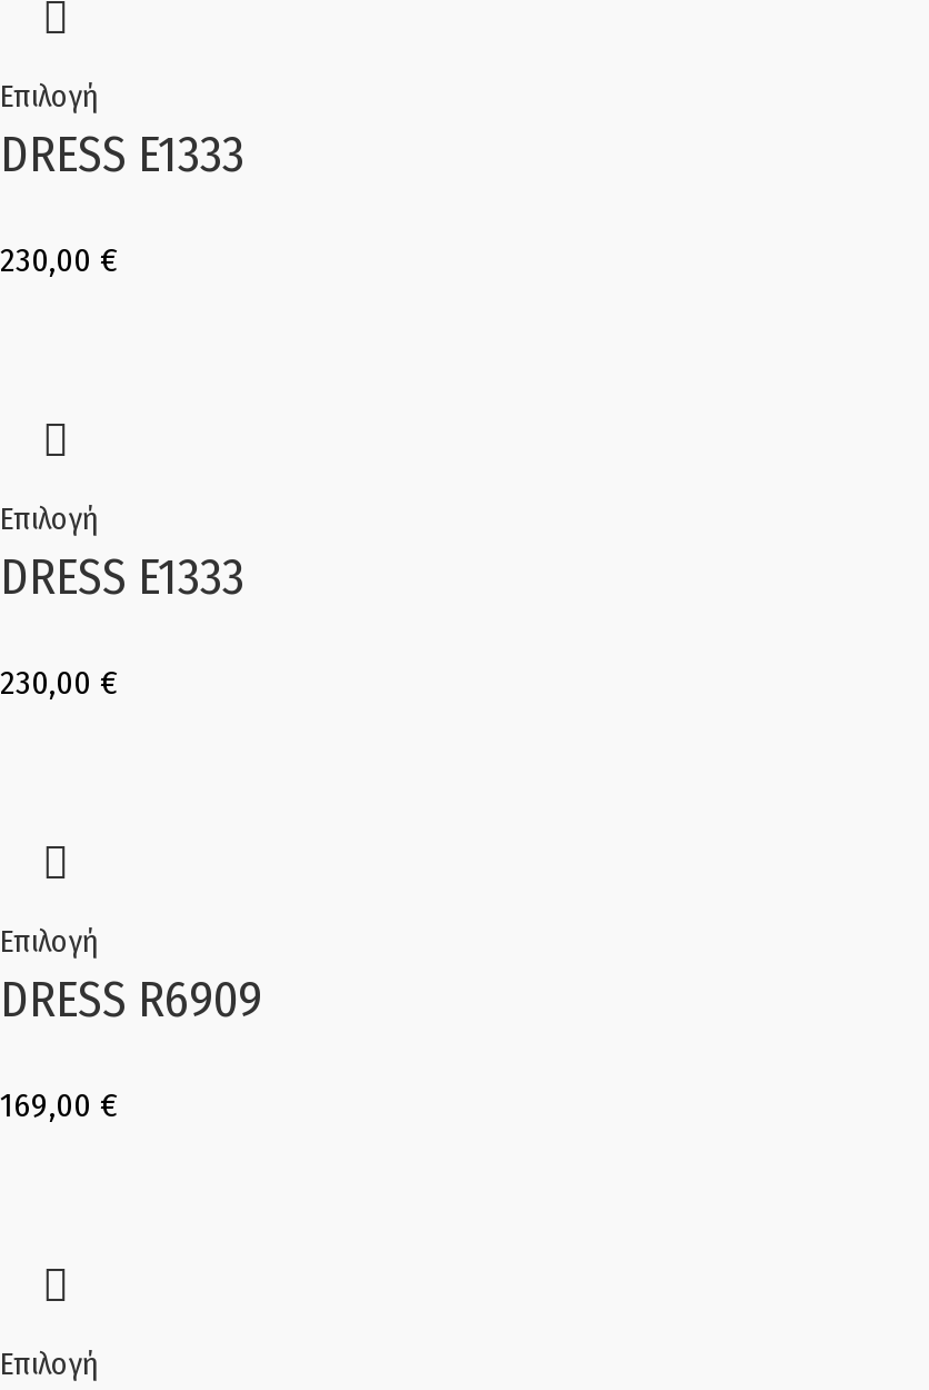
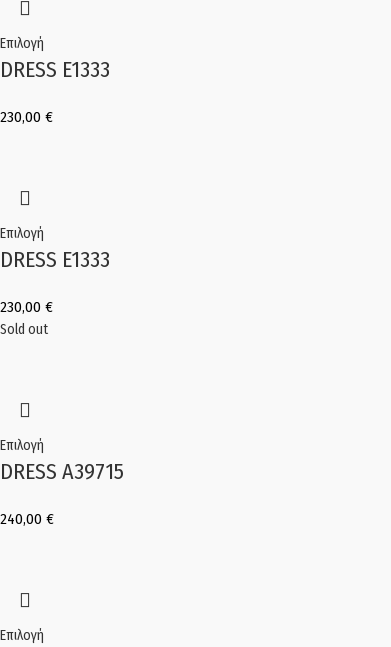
none -> [0,321,48,338] Sold out
[0,970,262,1030] DRESS R6909 -> [0,458,124,485] DRESS A39715
[0,1086,118,1126] 169,00 € -> [0,510,54,528] 240,00 €

